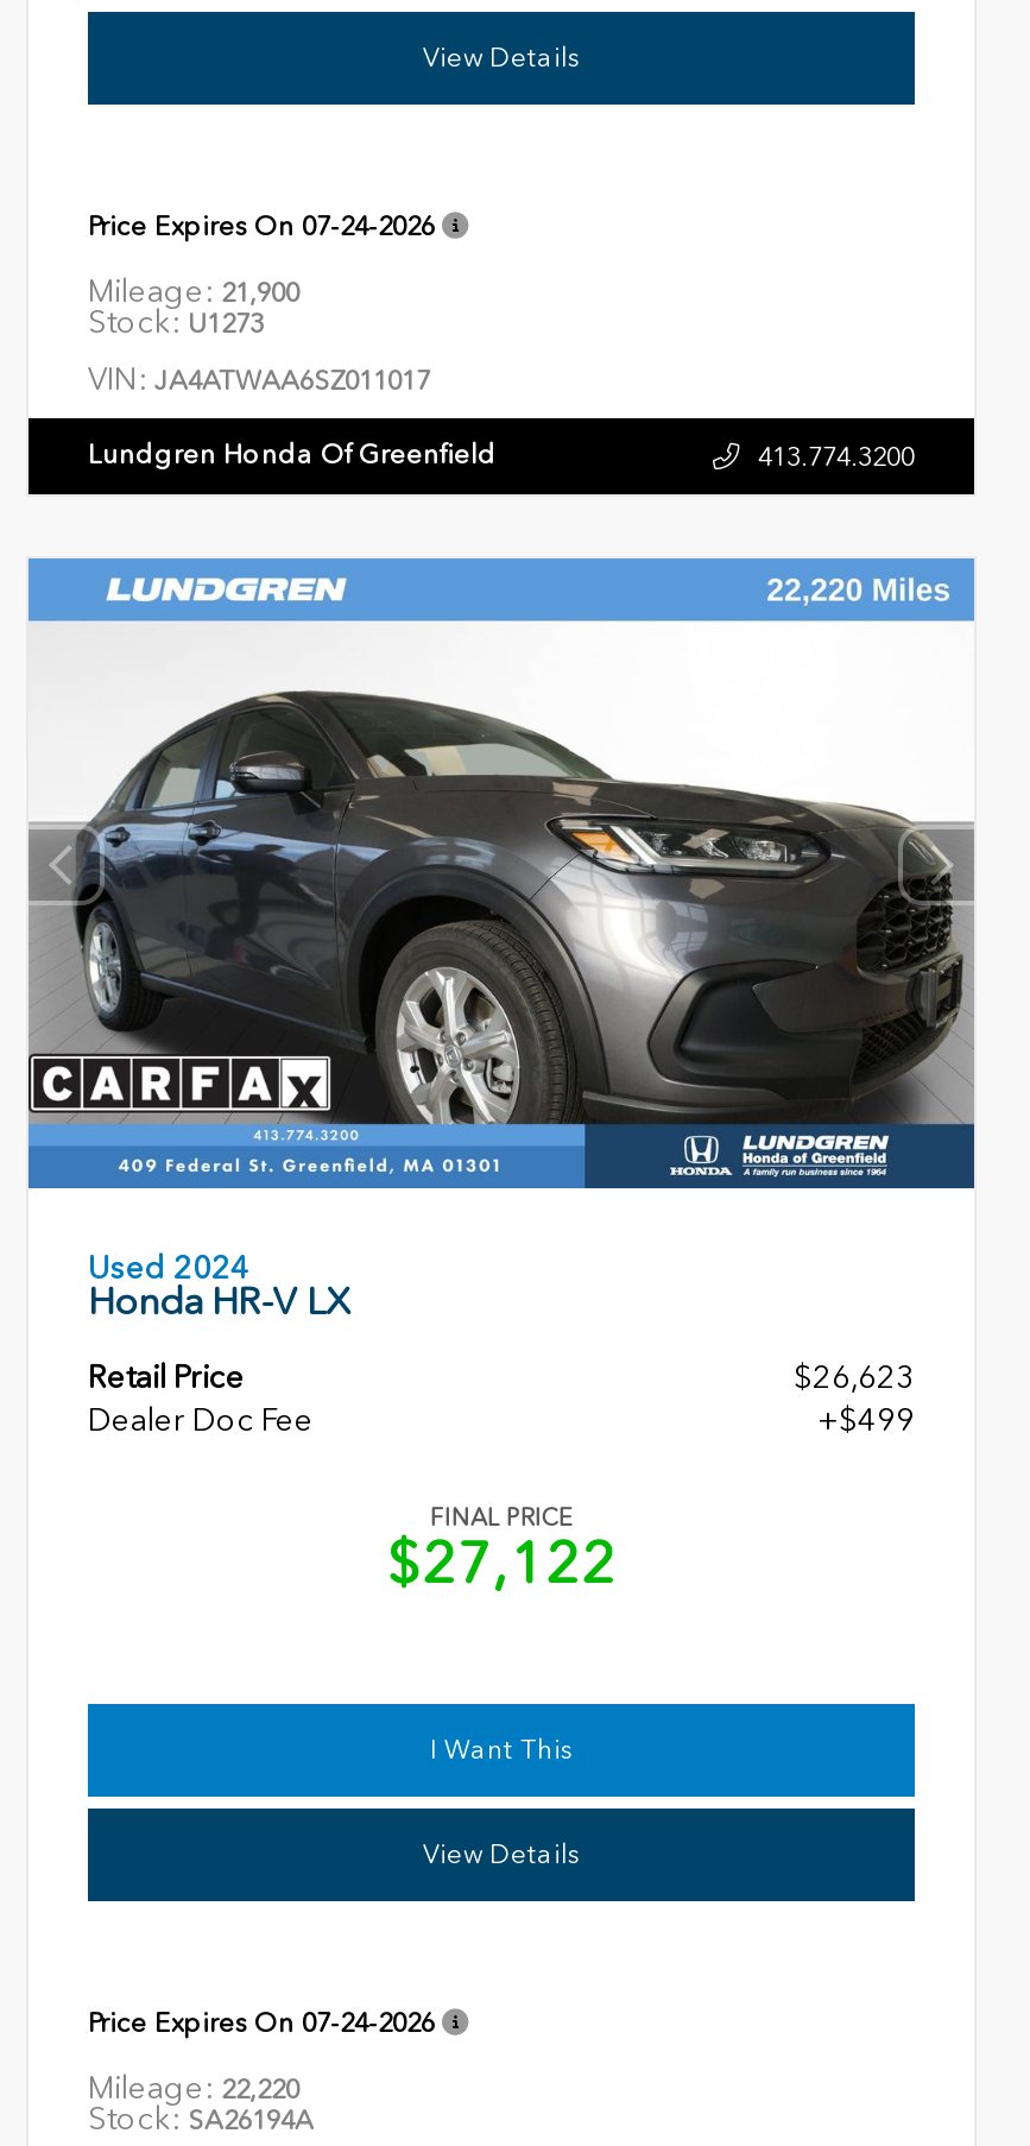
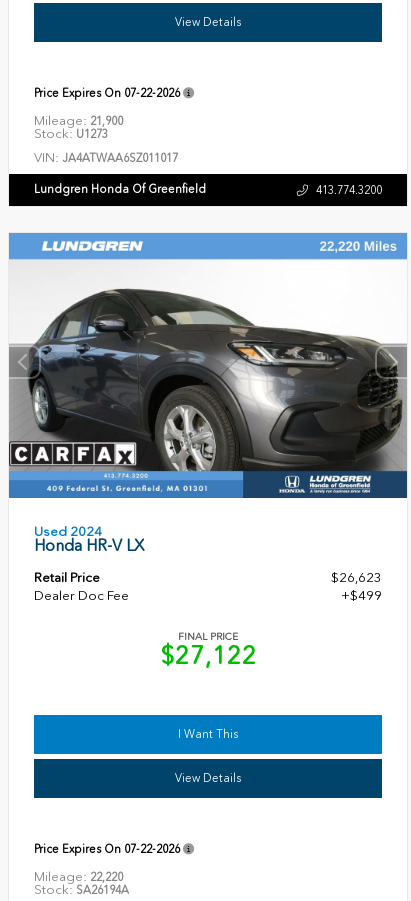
[88,209,435,242] Price Expires On 07-24-2026 -> [34,86,180,100] Price Expires On 07-22-2026
[88,2005,435,2038] Price Expires On 07-24-2026 -> [34,841,180,855] Price Expires On 07-22-2026

